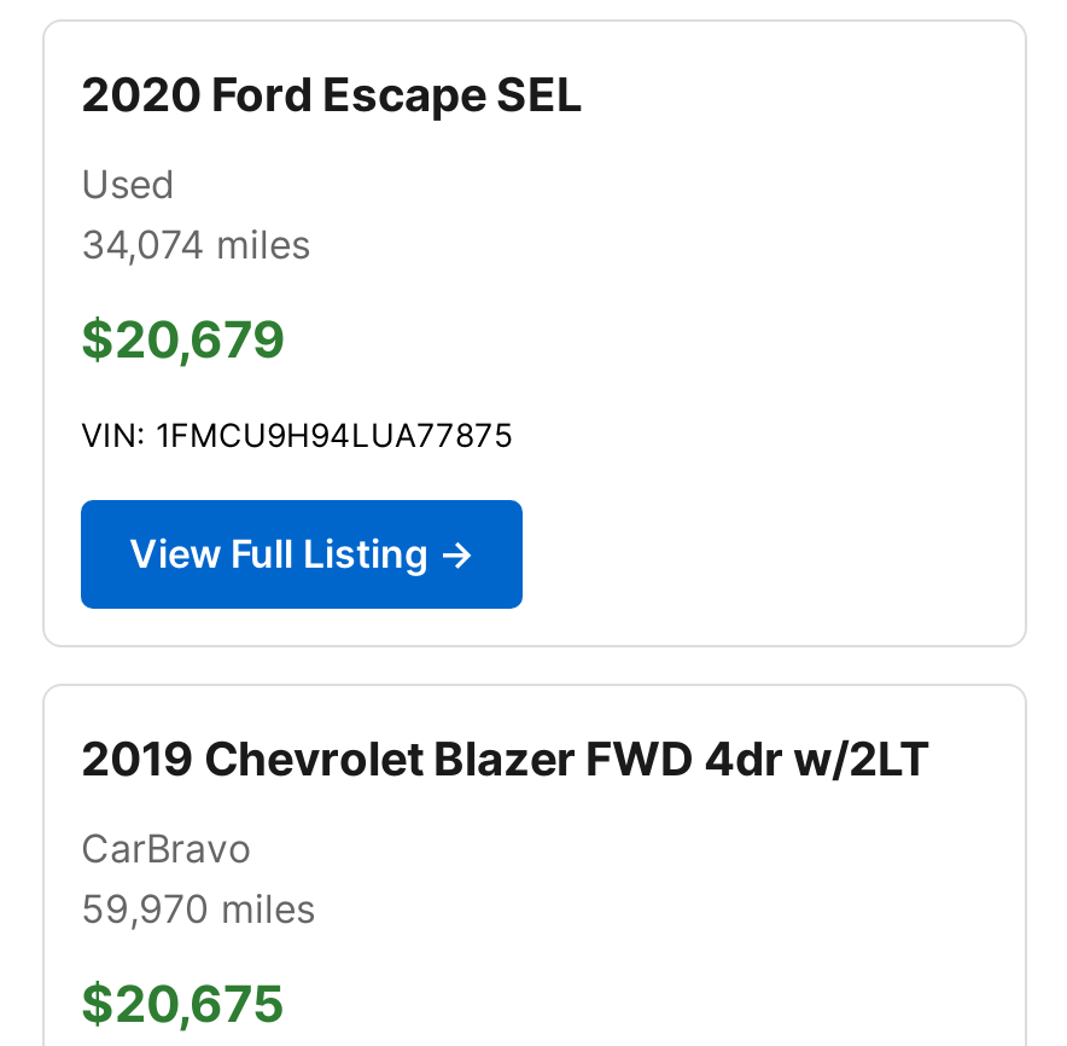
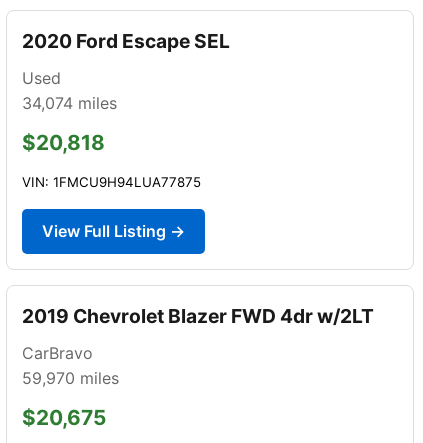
[81,309,286,369] $20,679 -> [22,130,105,155] $20,818

